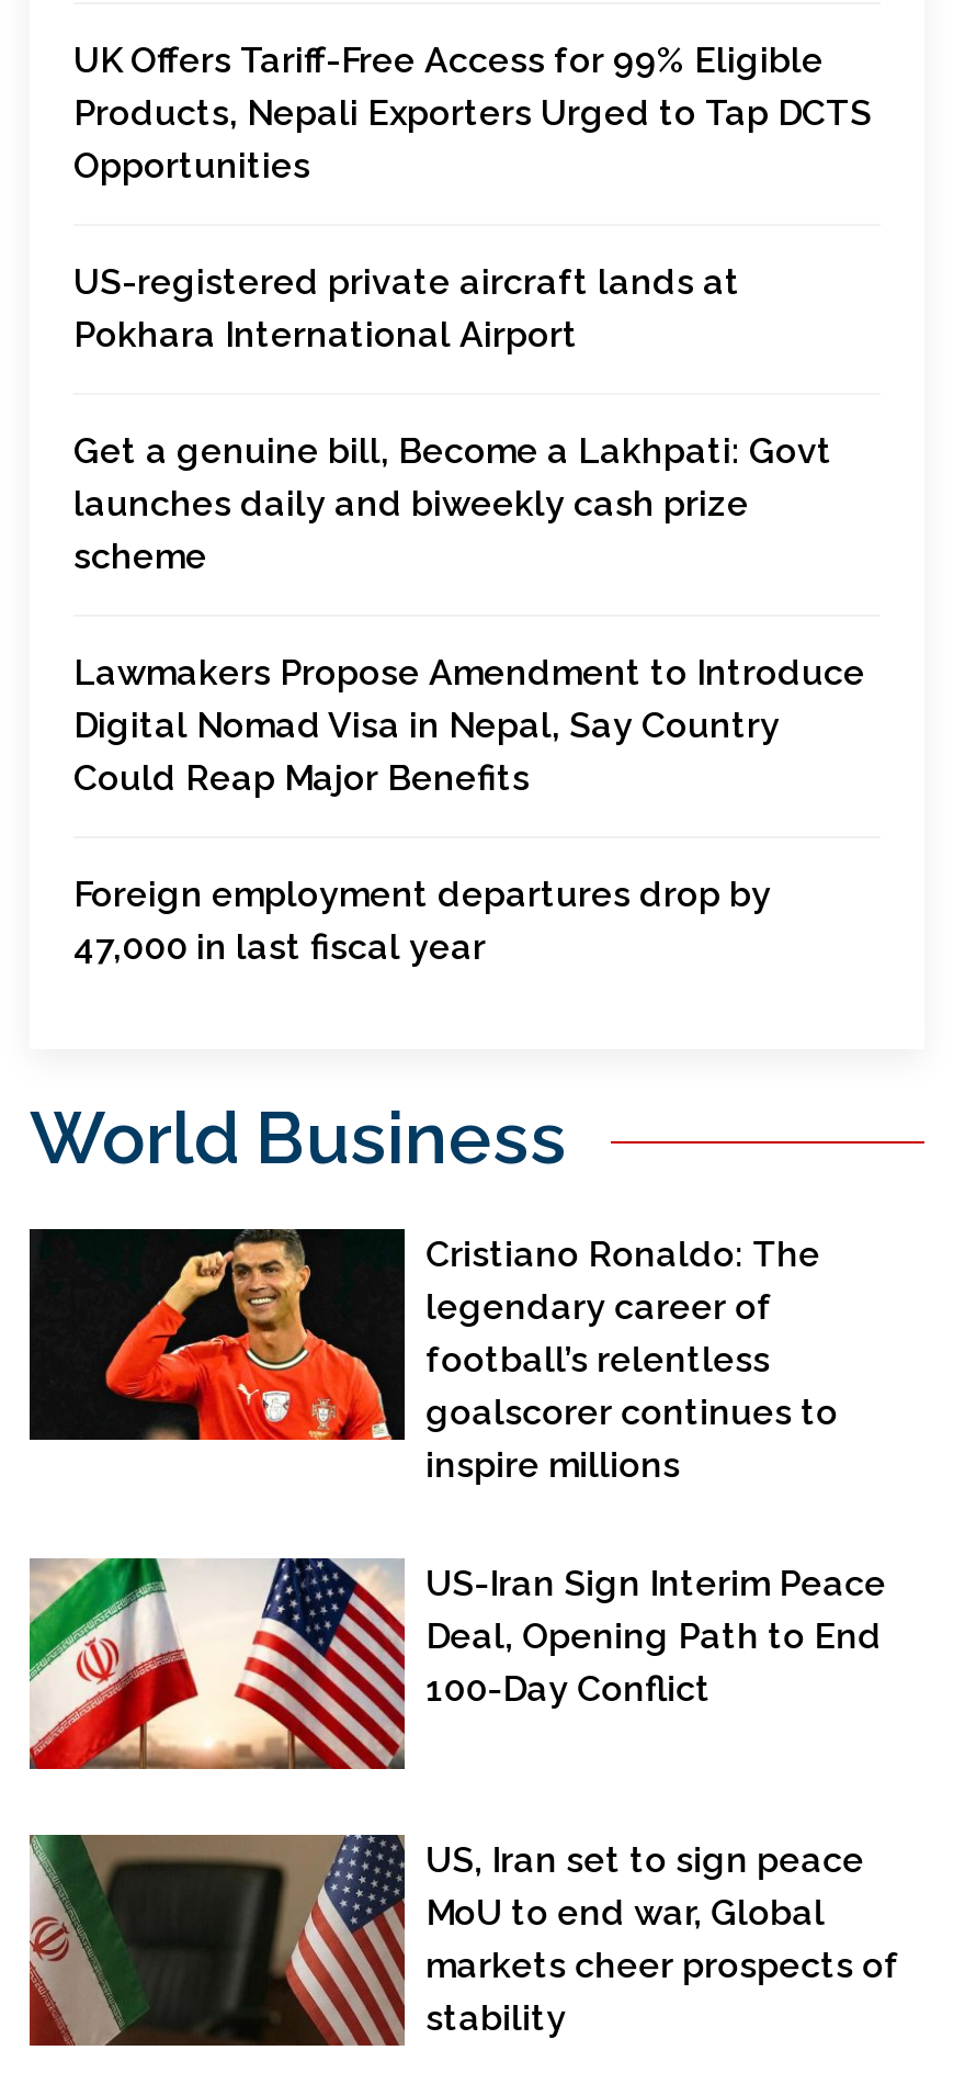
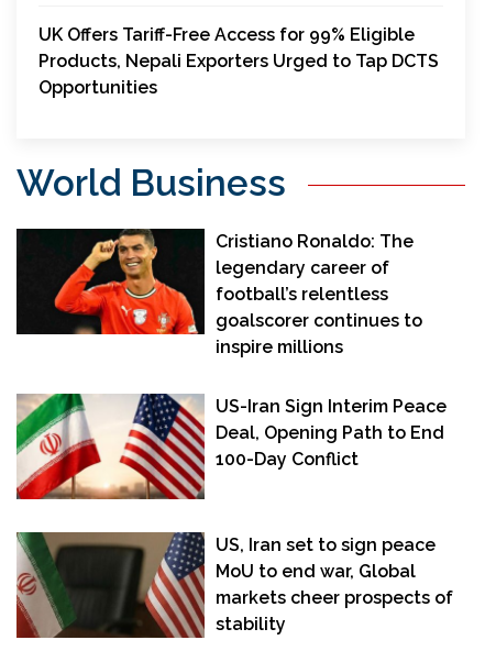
[73,262,865,969] US-registered private aircraft lands at | Pokhara International Airport | Get a genuine bill, Become a Lakhpati: Govt | launches daily and biweekly cash prize | scheme | Lawmakers Propose Amendment to Introduce | Digital Nomad Visa in Nepal, Say Country | Could Reap Major Benefits | Foreign employment departures drop by | 47,000 in last fiscal year -> none

